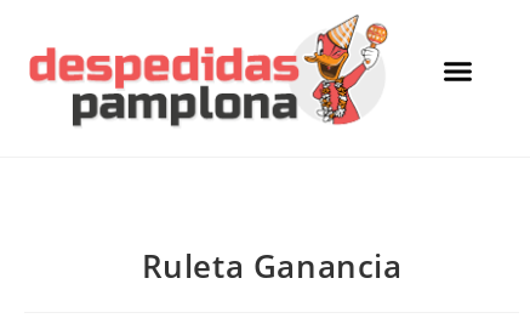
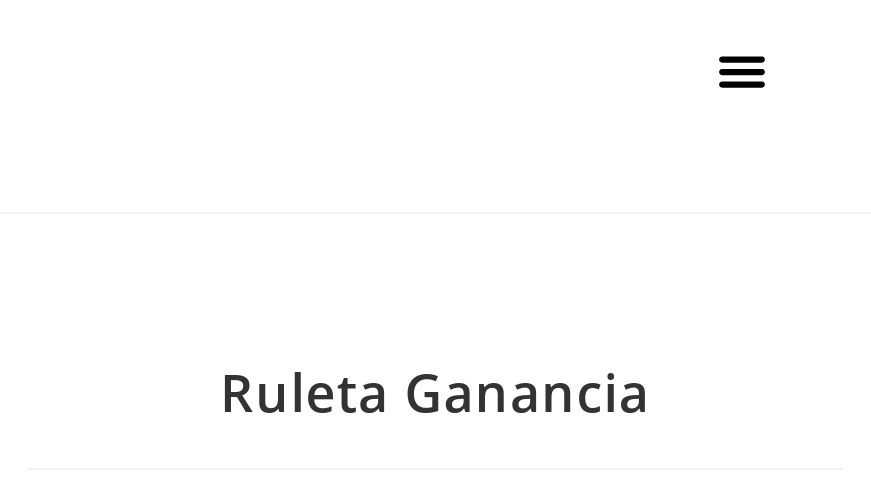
[28,13,389,127] [image] -> none

